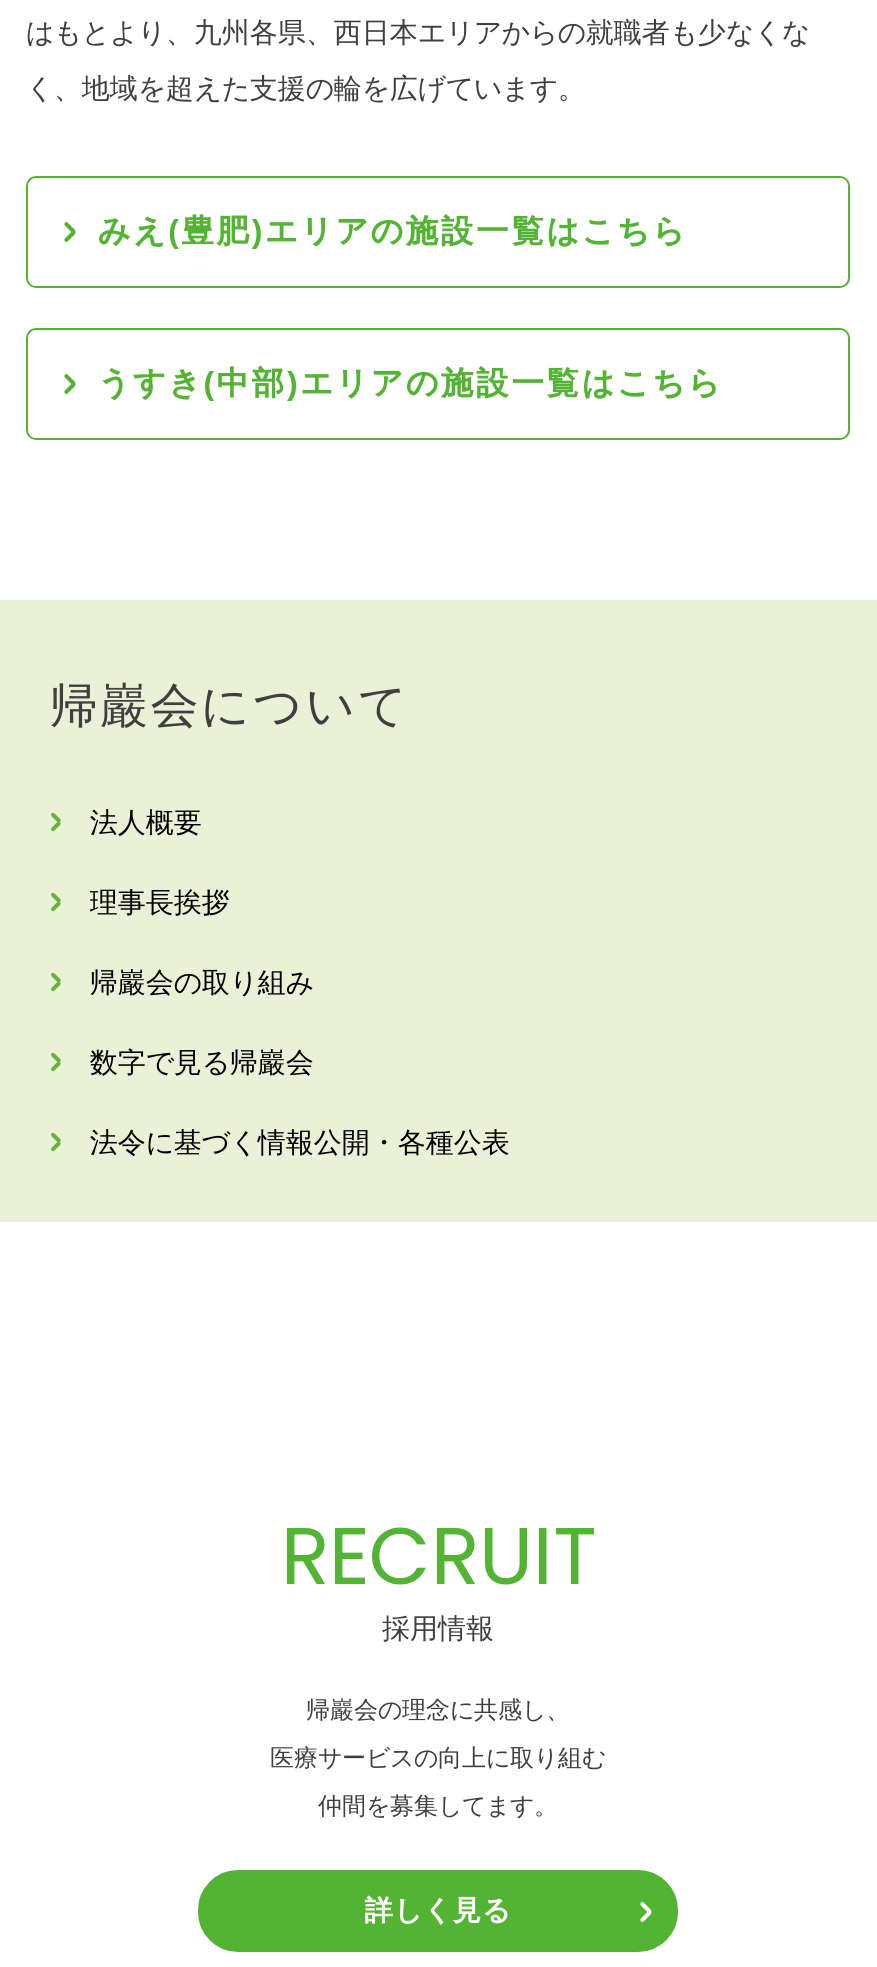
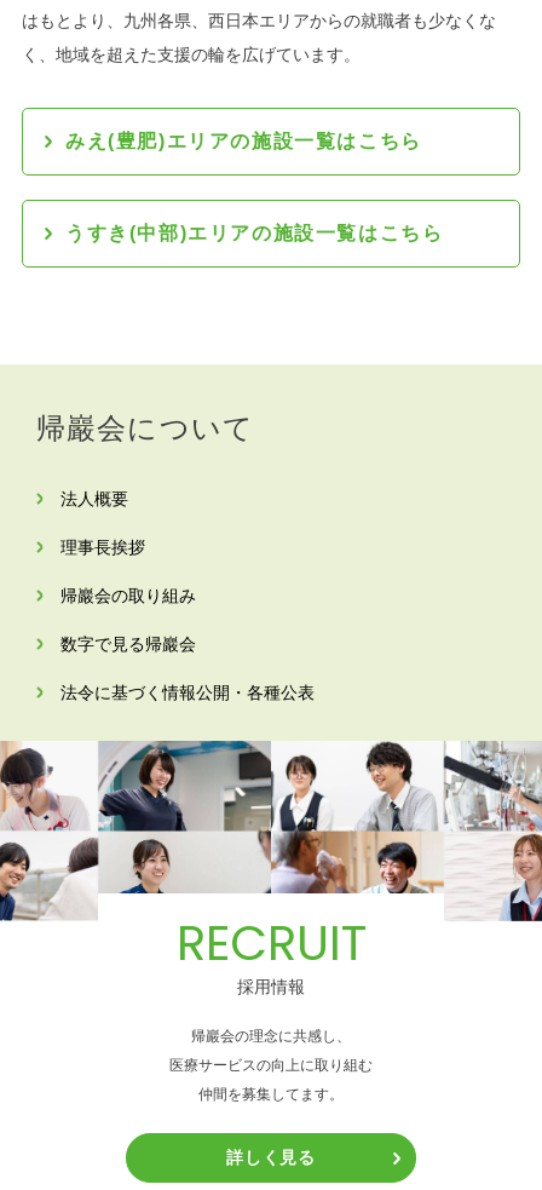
none -> [4,740,538,922] [image]

